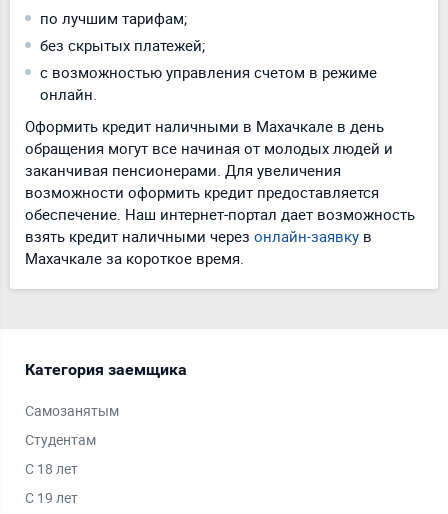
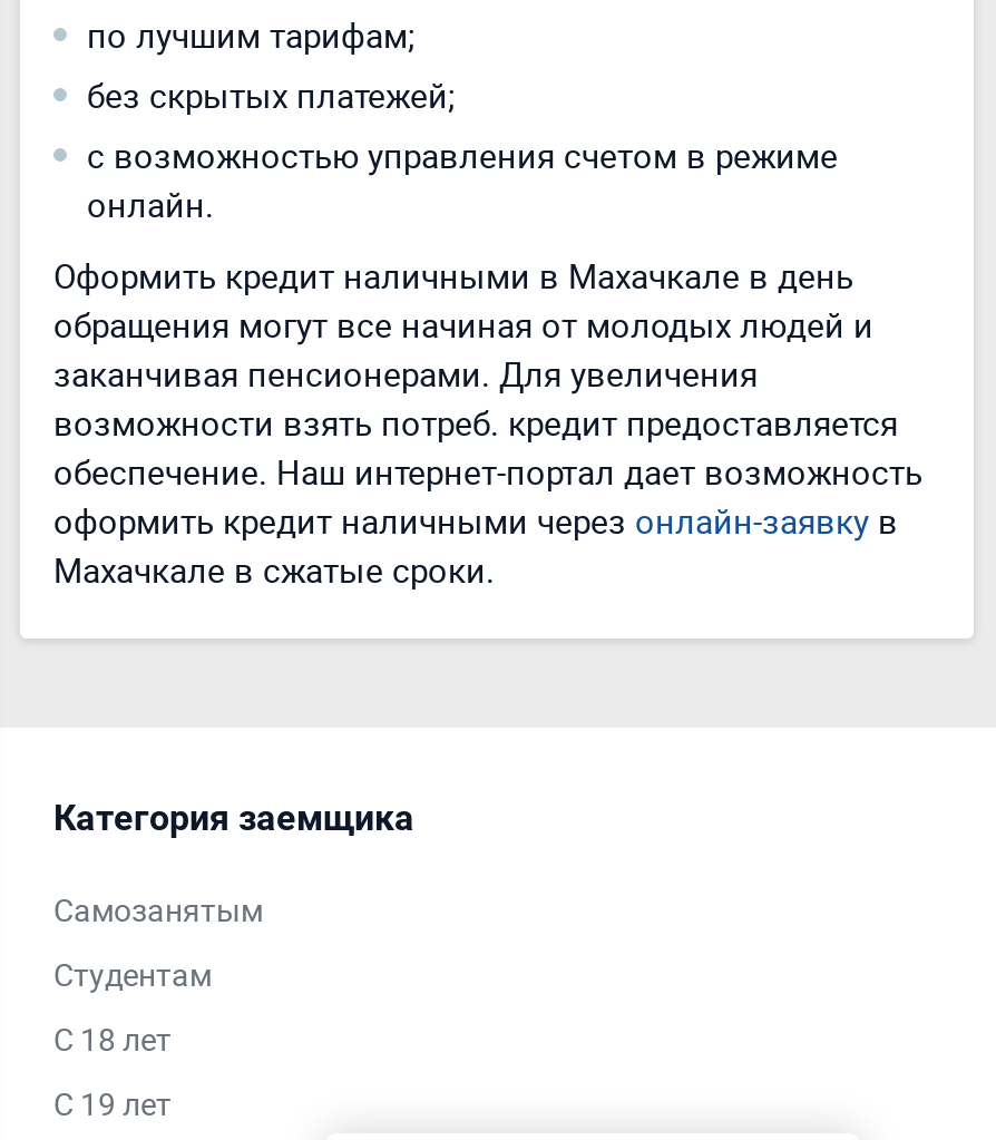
[25,182,379,202] возможности оформить кредит предоставляется -> [53,401,898,445] возможности взять потреб. кредит предоставляется
[25,226,372,246] взять кредит наличными через онлайн-заявку в -> [53,499,898,543] оформить кредит наличными через онлайн-заявку в
[25,248,244,268] Махачкале за короткое время. -> [53,548,495,592] Махачкале в сжатые сроки.

